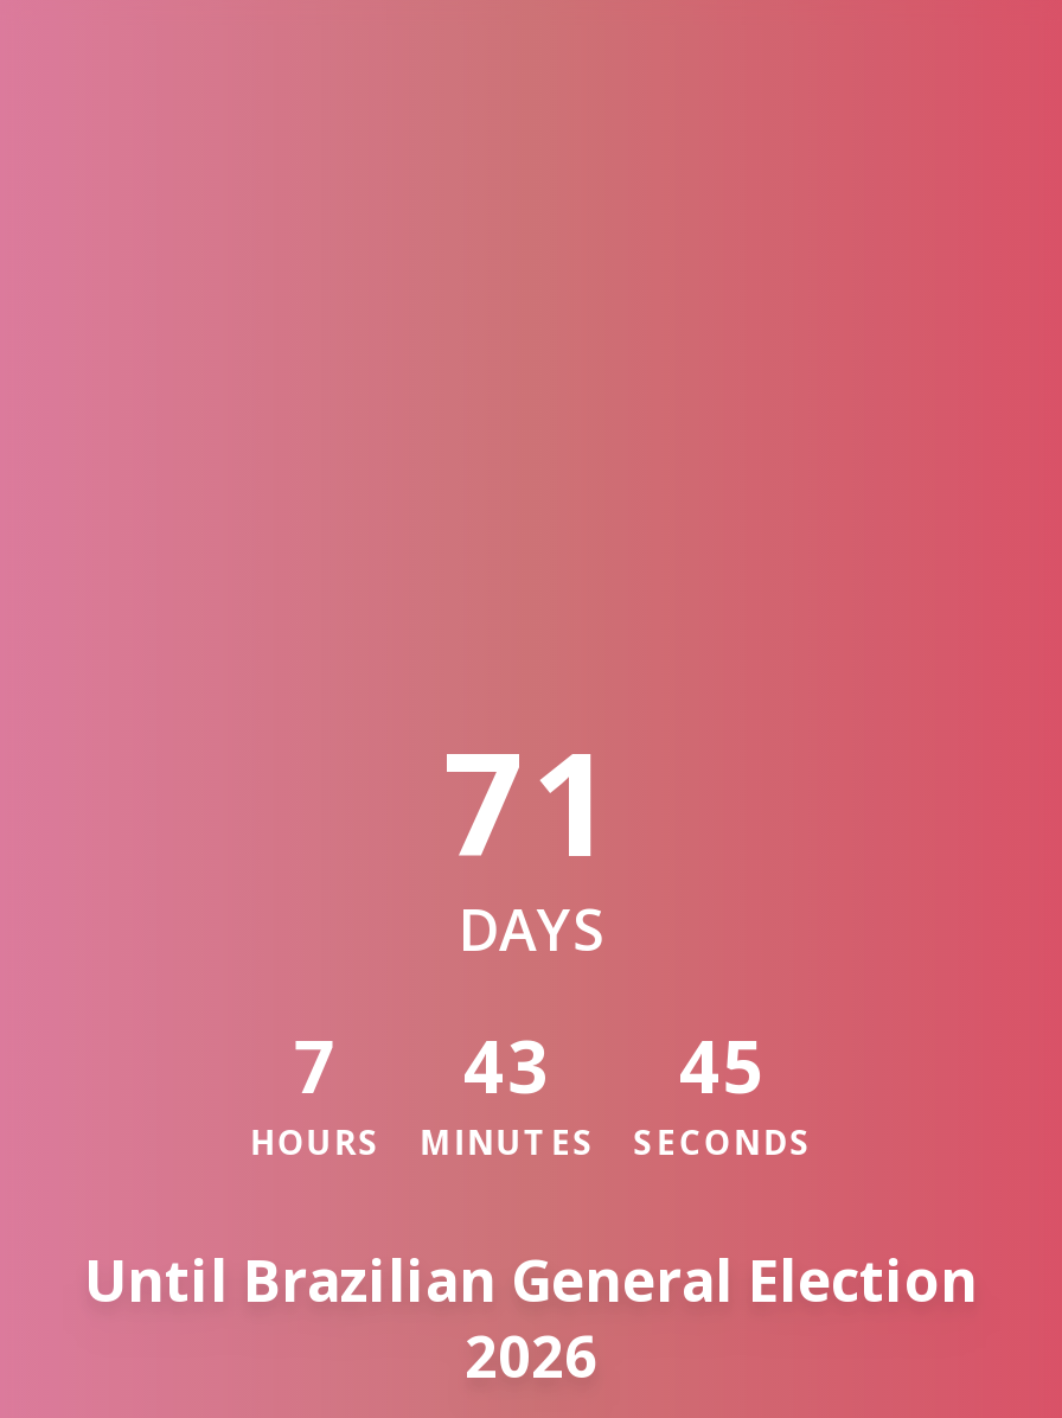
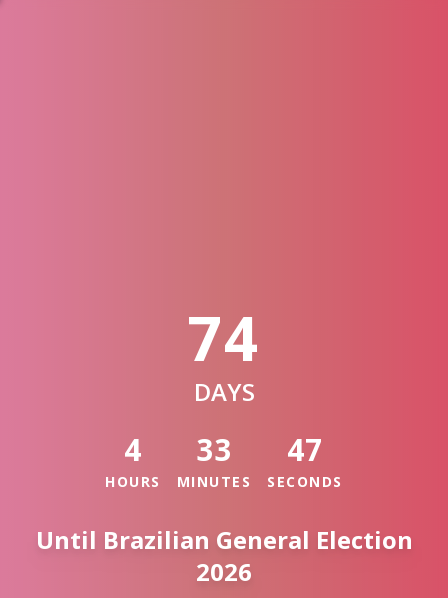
[443,704,619,899] 71 -> [187,297,261,379] 74
[293,1017,337,1114] 7 -> [124,429,142,470] 4
[463,1017,551,1114] 43 -> [195,429,232,470] 33
[679,1017,767,1114] 45 -> [286,429,323,470] 47

